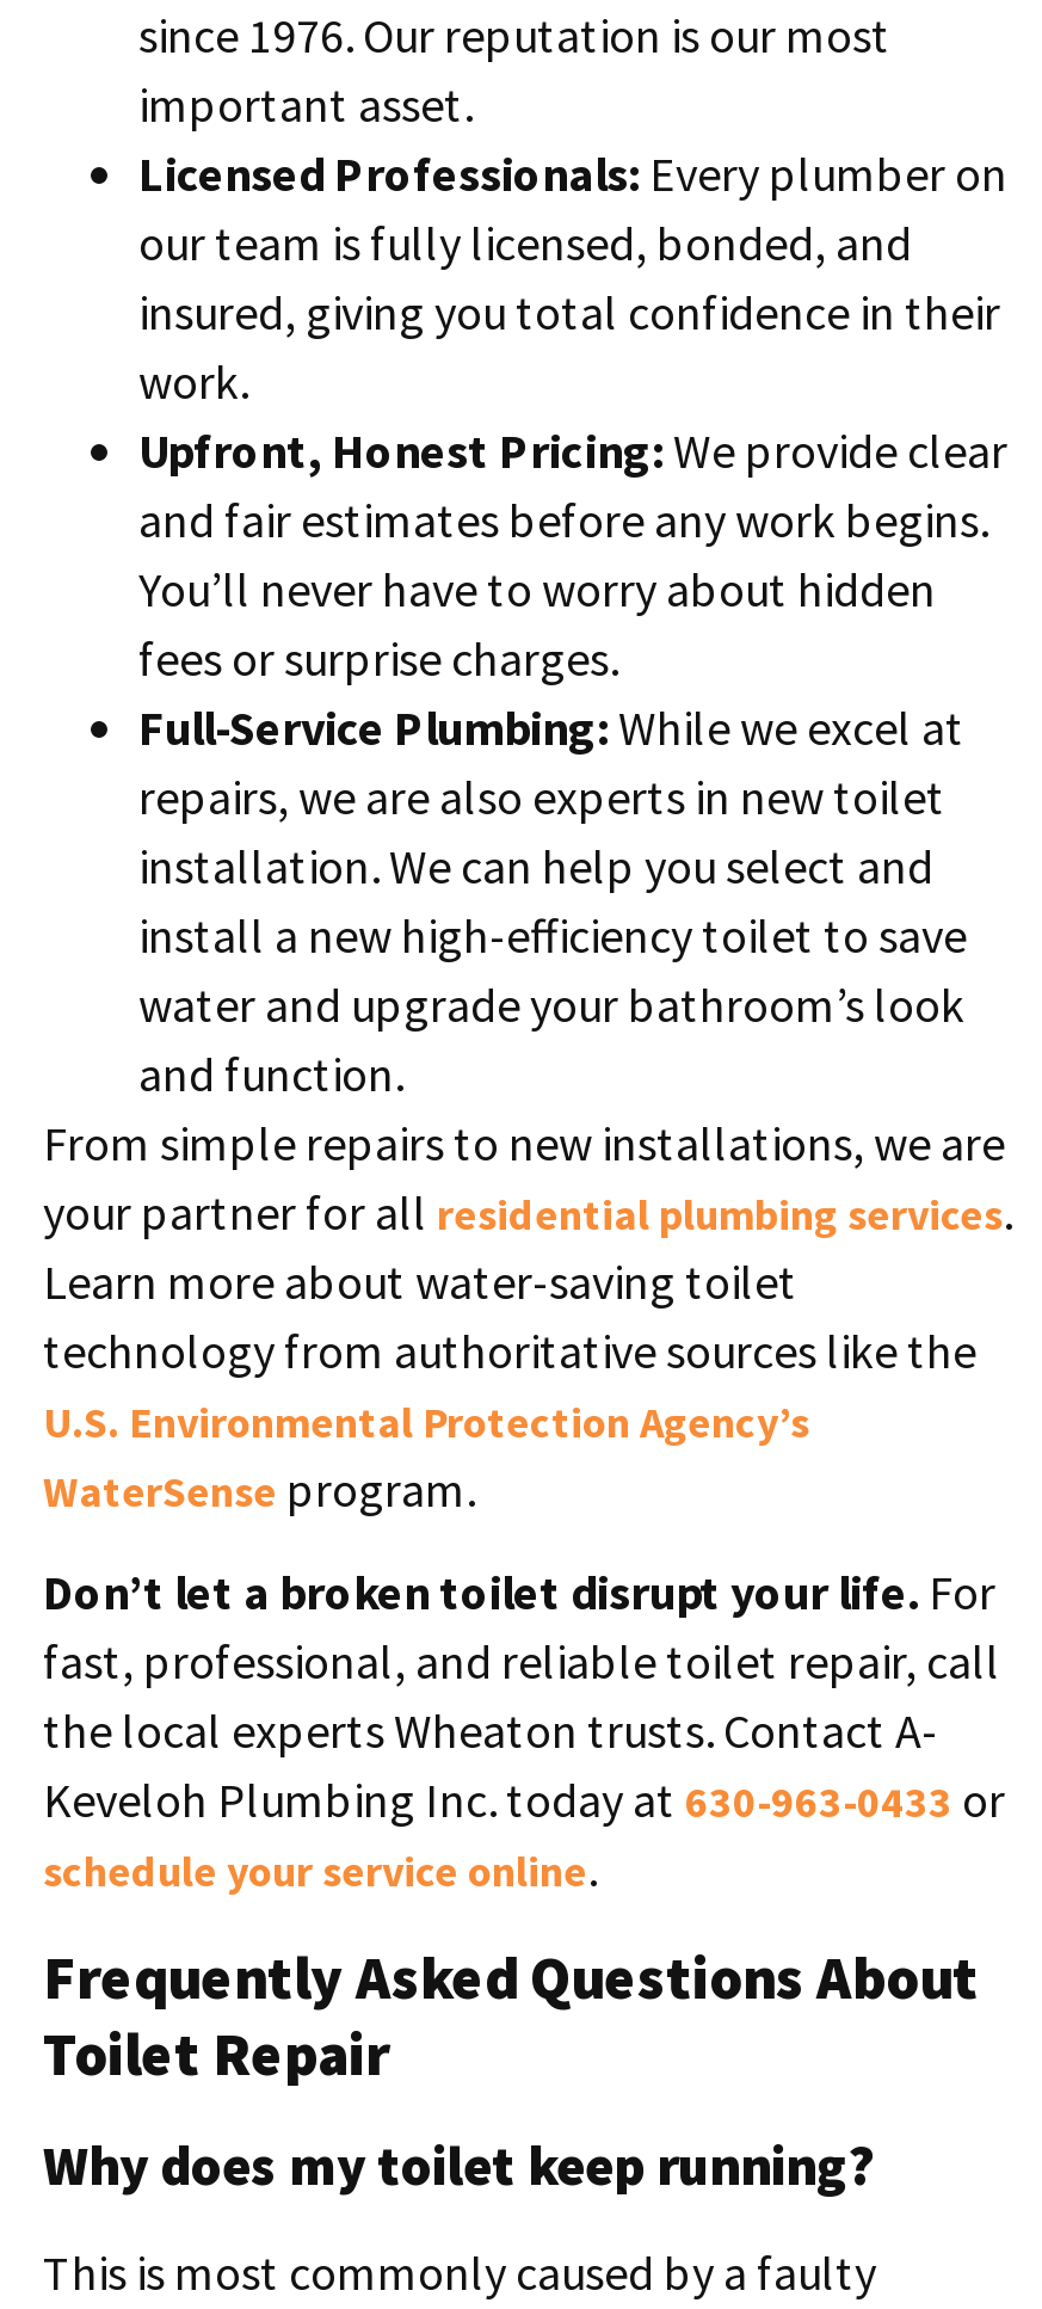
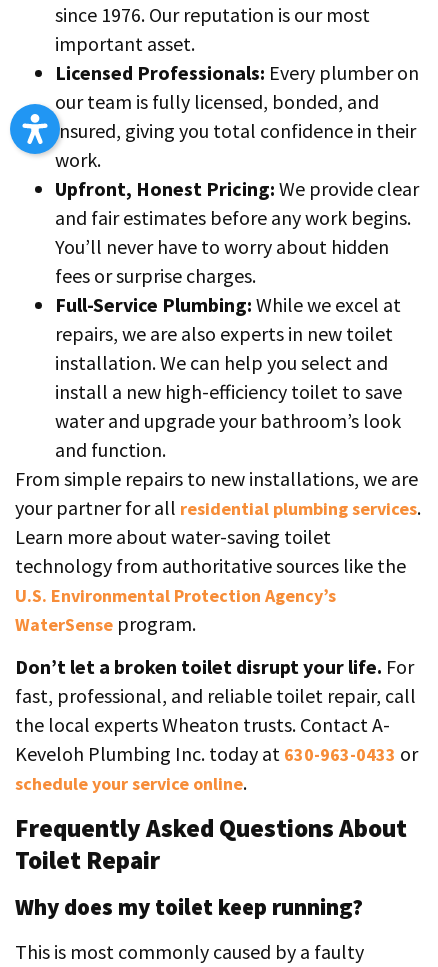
none -> [9,103,52,156] [image]

